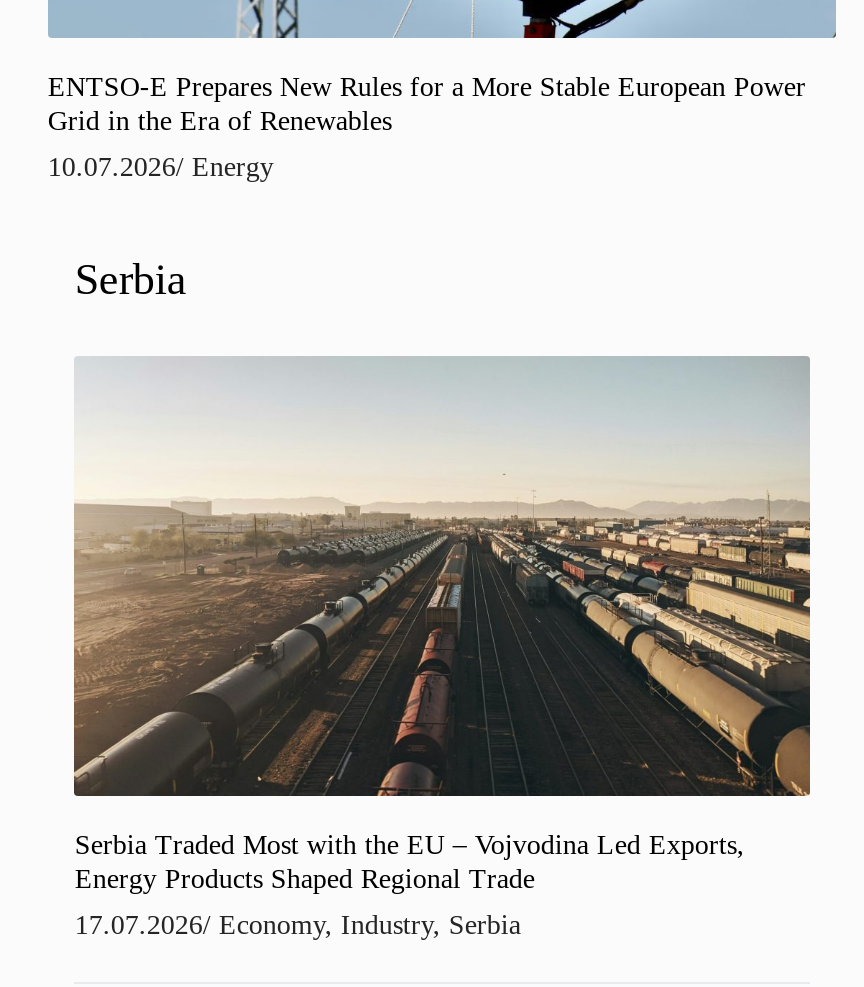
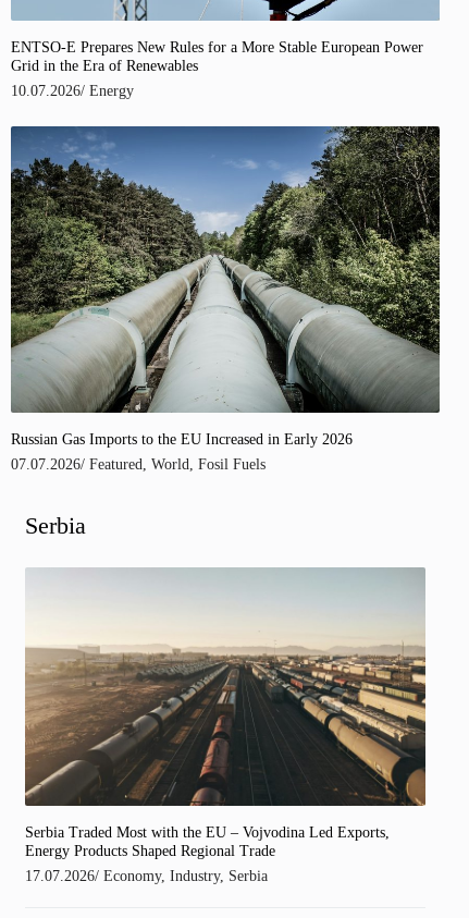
none -> [10,125,441,473] [image] | Russian Gas Imports to the EU Increased in Early 2026 | 07.07.2026/ Featured, World, Fosil Fuels

